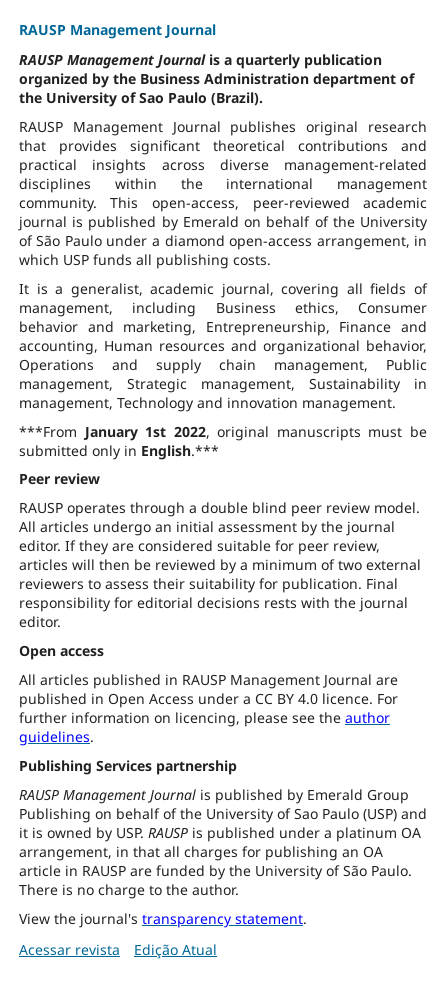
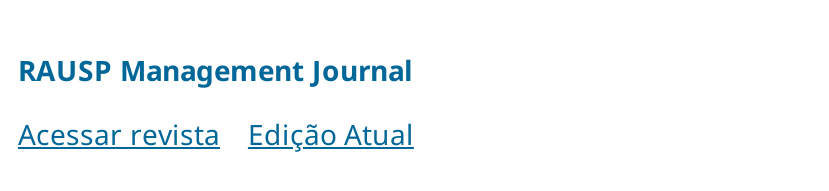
[19,49,427,928] RAUSP Management Journal is a quarterly publication | organized by the Business Administration department of | the University of Sao Paulo (Brazil). | RAUSP Management Journal publishes original research | that provides significant theoretical contributions and | practical insights across diverse management-related | disciplines within the international management | community. This open-access, peer-reviewed academic | journal is published by Emerald on behalf of the University | of São Paulo under a diamond open-access arrangement, in | which USP funds all publishing costs. | It is a generalist, academic journal, covering all fields of | management, including Business ethics, Consumer | behavior and marketing, Entrepreneurship, Finance and | accounting, Human resources and organizational behavior, | Operations and supply chain management, Public | management, Strategic management, Sustainability in | management, Technology and innovation management. | ***From January 1st 2022, original manuscripts must be | submitted only in English.*** | Peer review | RAUSP operates through a double blind peer review model. | All articles undergo an initial assessment by the journal | editor. If they are considered suitable for peer review, | articles will then be reviewed by a minimum of two external | reviewers to assess their suitability for publication. Final | responsibility for editorial decisions rests with the journal | editor. | Open access | All articles published in RAUSP Management Journal are | published in Open Access under a CC BY 4.0 licence. For | further information on licencing, please see the author | guidelines. | Publishing Services partnership | RAUSP Management Journal is published by Emerald Group | Publishing on behalf of the University of Sao Paulo (USP) and | it is owned by USP. RAUSP is published under a platinum OA | arrangement, in that all charges for publishing an OA | article in RAUSP are funded by the University of São Paulo. | There is no charge to the author. | View the journal's transparency statement. -> none

